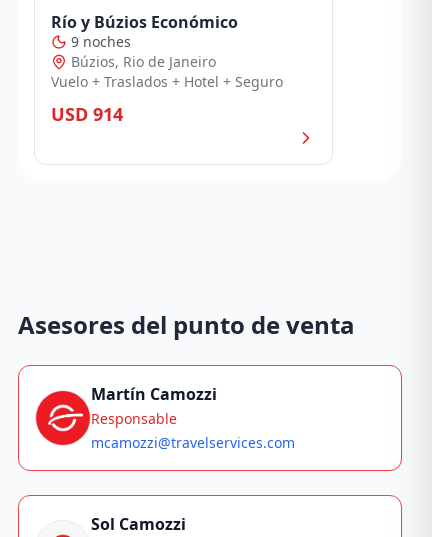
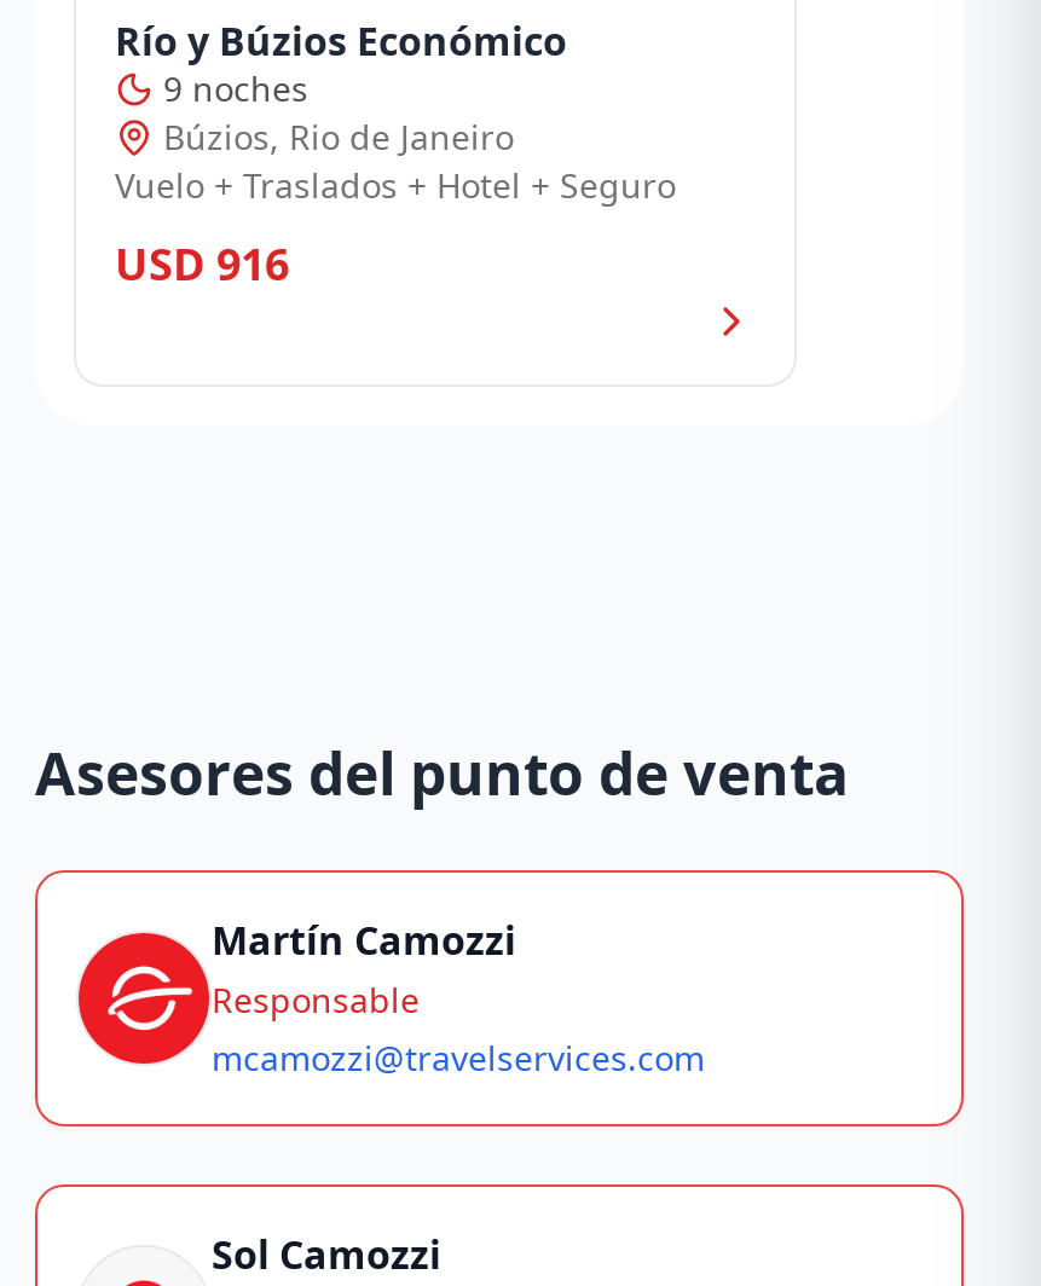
[51,102,123,126] USD 914 -> [115,234,289,292] USD 916

